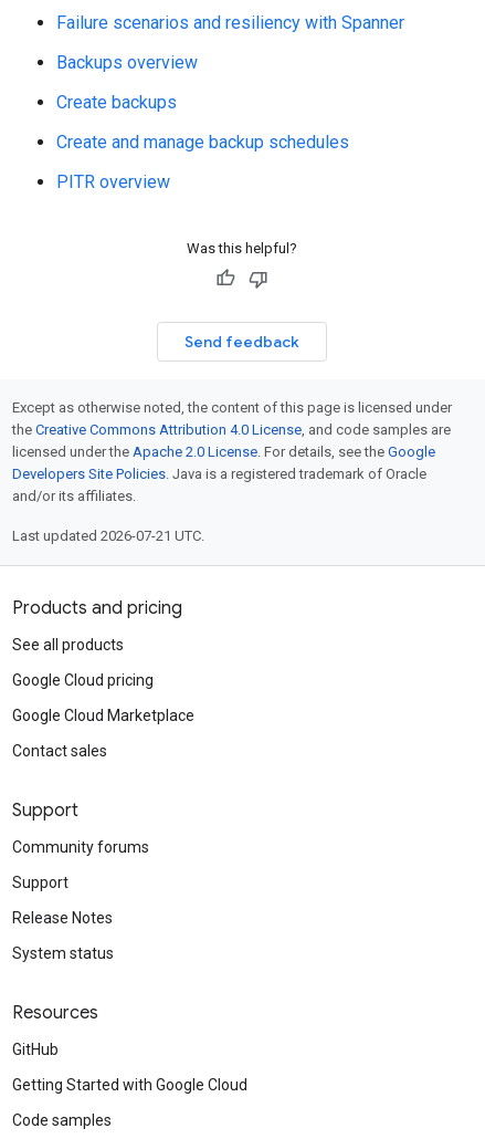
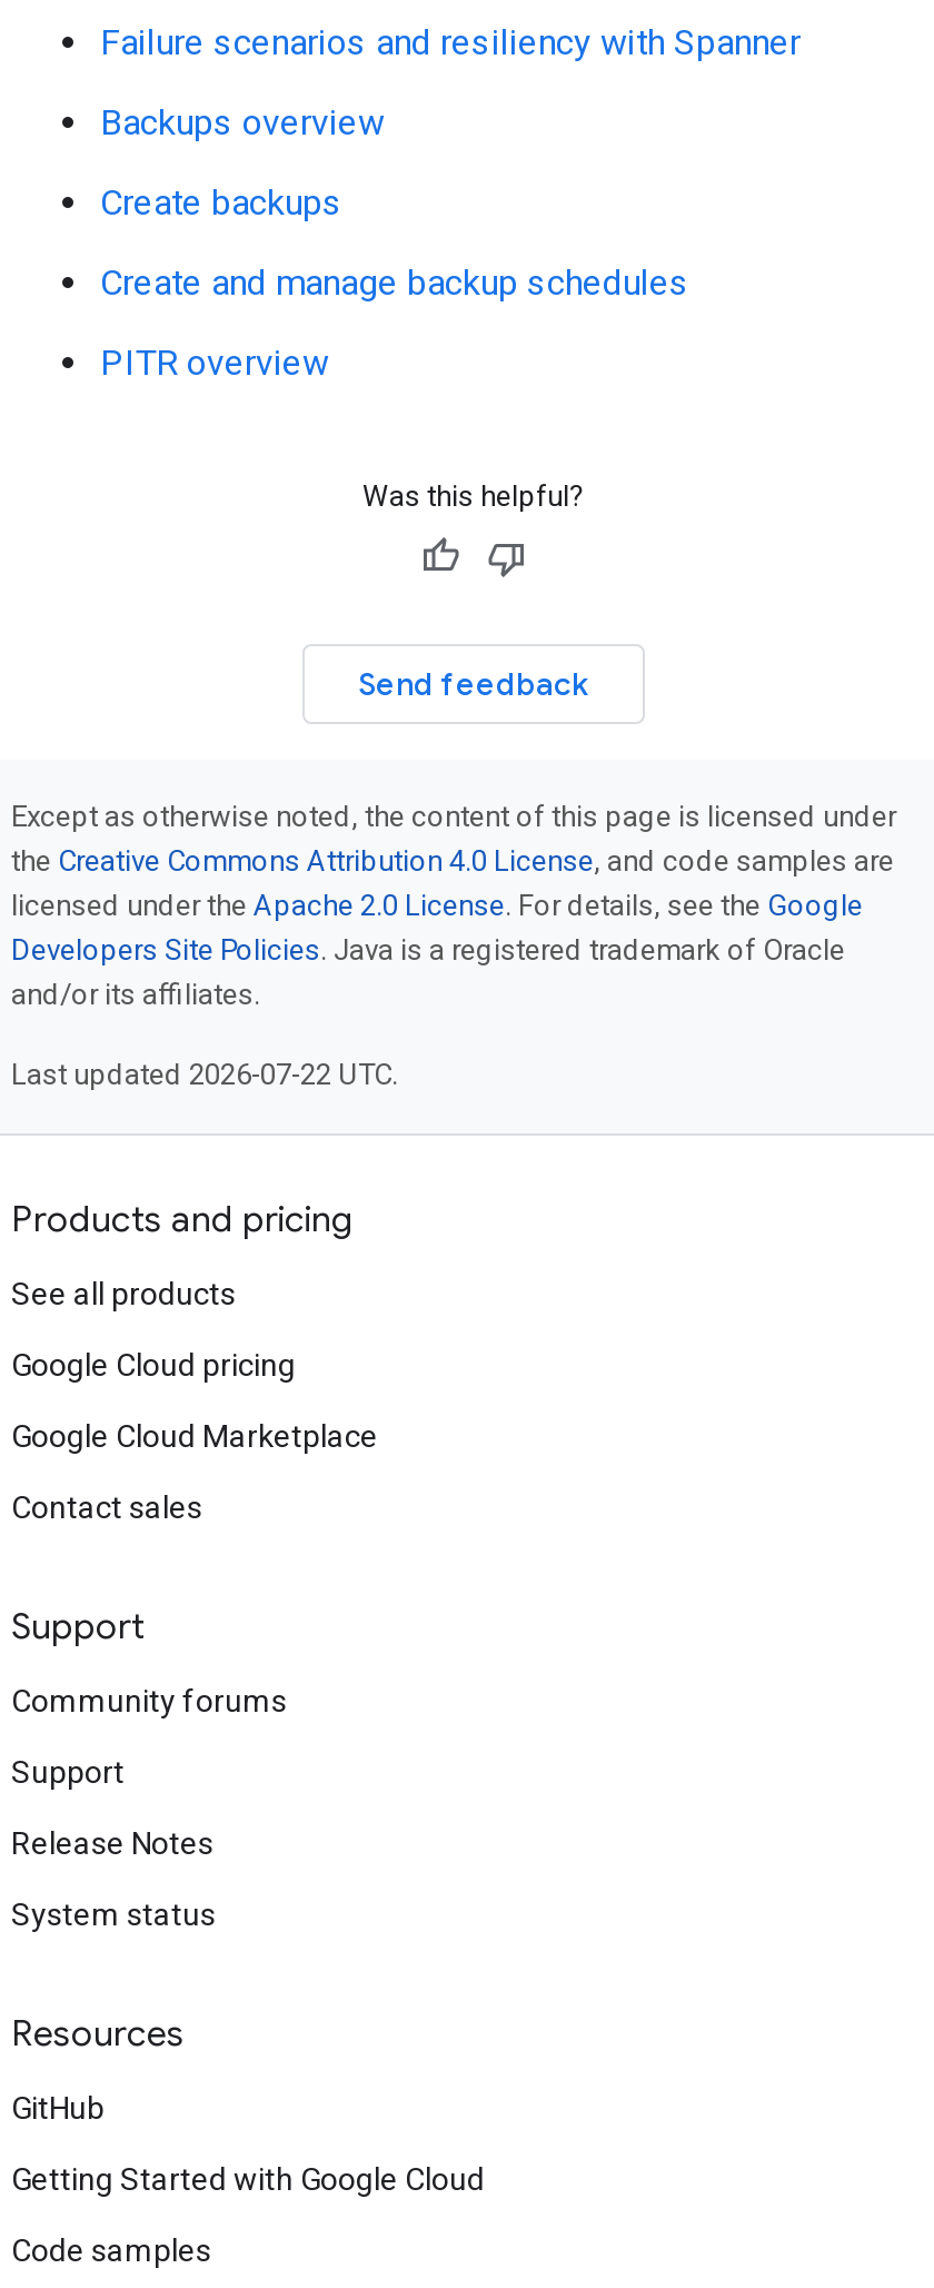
[12,527,204,544] Last updated 2026-07-21 UTC. -> [11,1058,398,1091] Last updated 2026-07-22 UTC.

